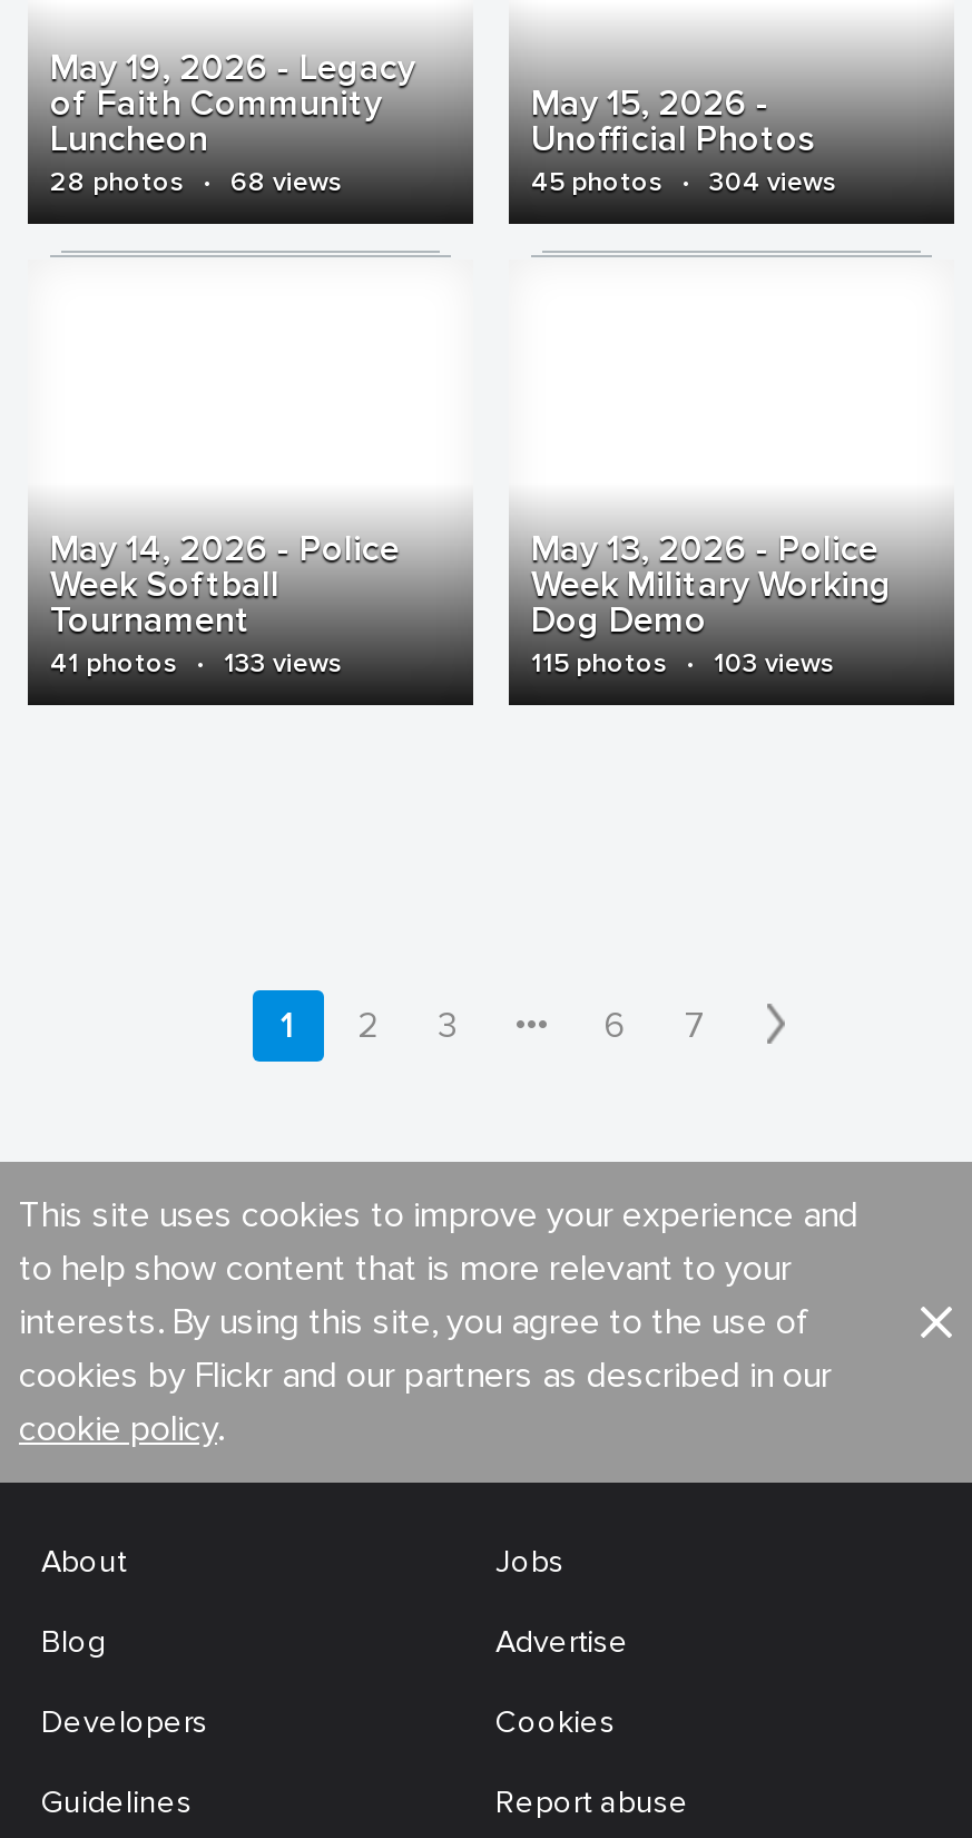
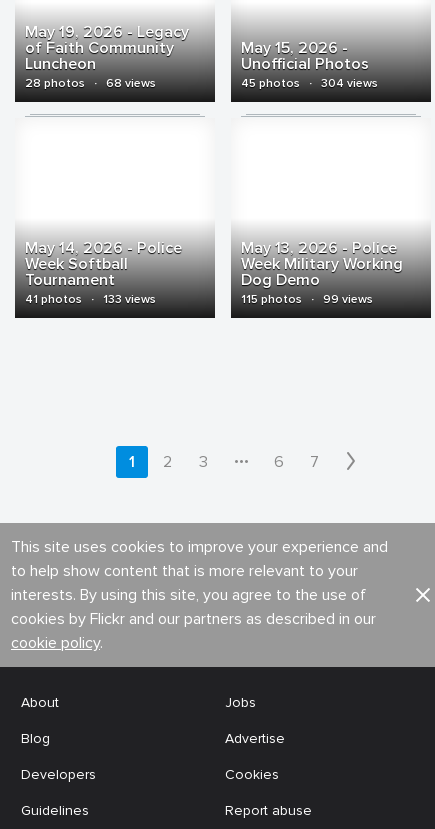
[531,647,834,681] 115 photos · 103 views -> [241,292,373,307] 115 photos · 99 views

